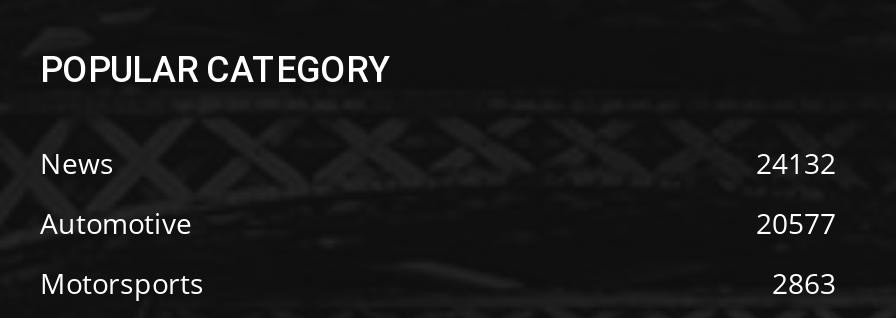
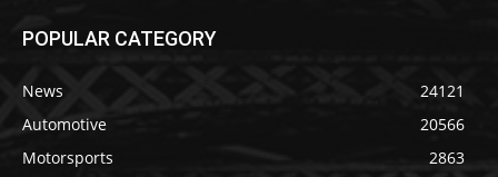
[756,144,836,182] 24132 -> [420,80,465,102] 24121
[756,204,836,242] 20577 -> [420,114,465,135] 20566

